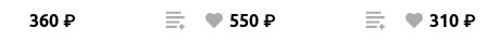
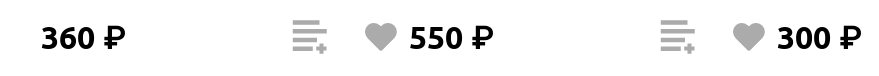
[429,11,476,30] 310 ₽ -> [777,19,863,55] 300 ₽

